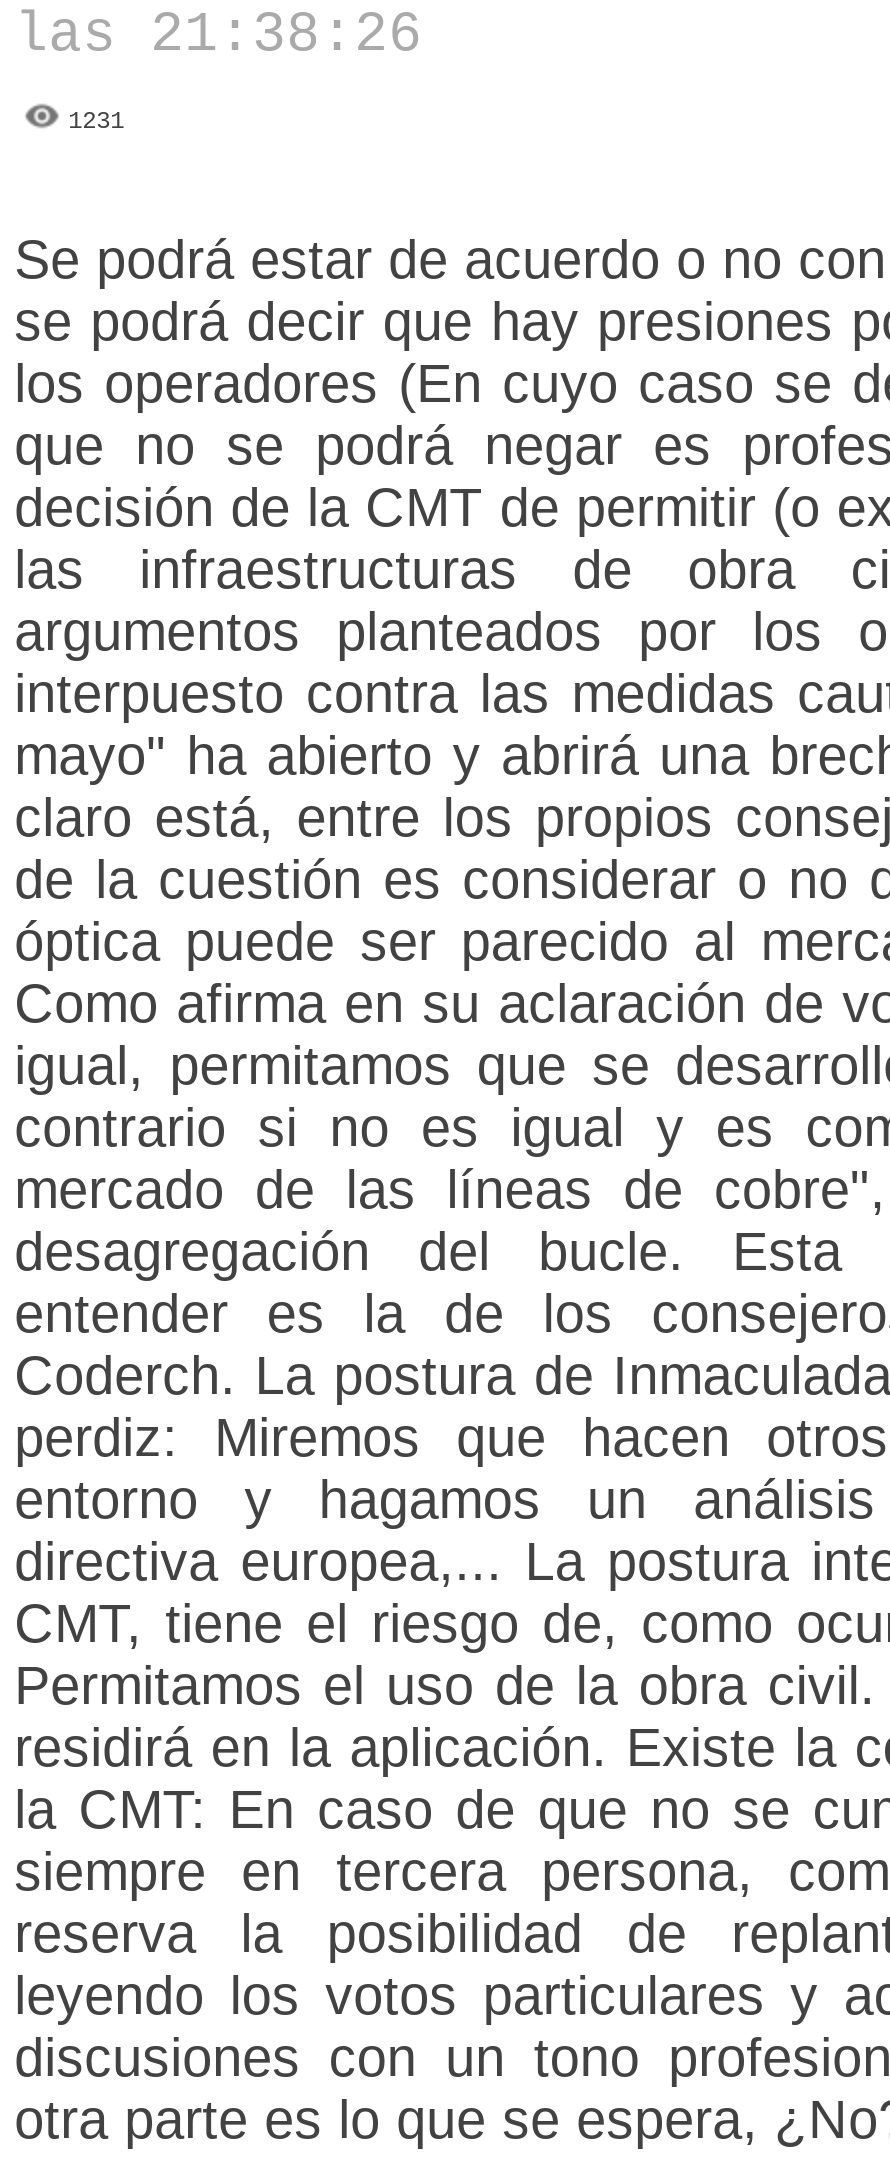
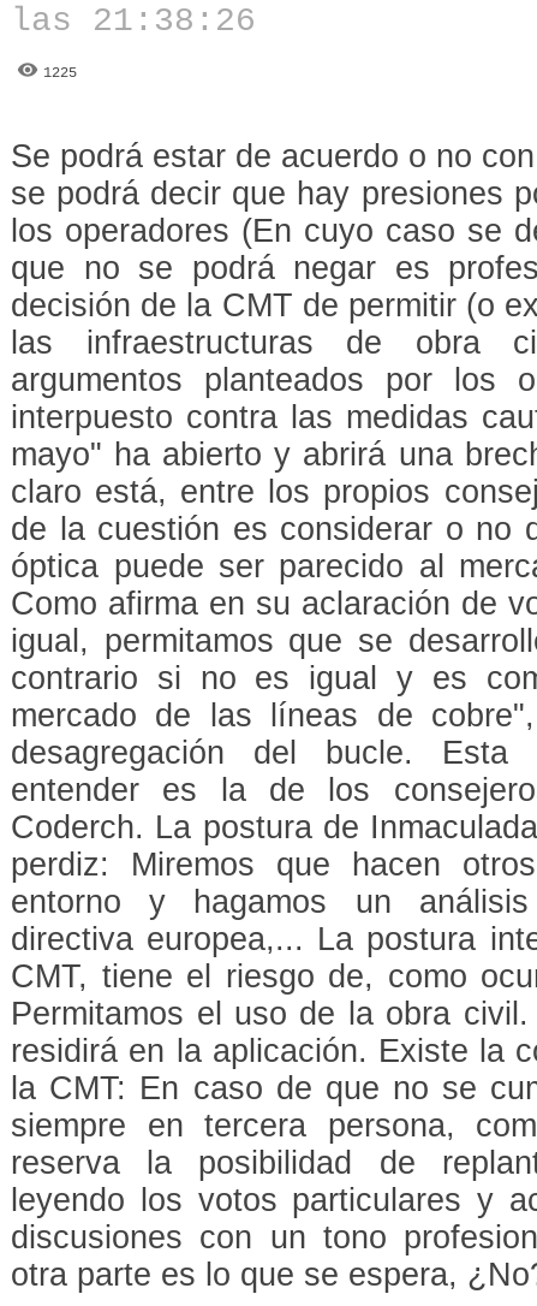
[68,108,124,136] 1231 -> [43,65,77,82] 1225

